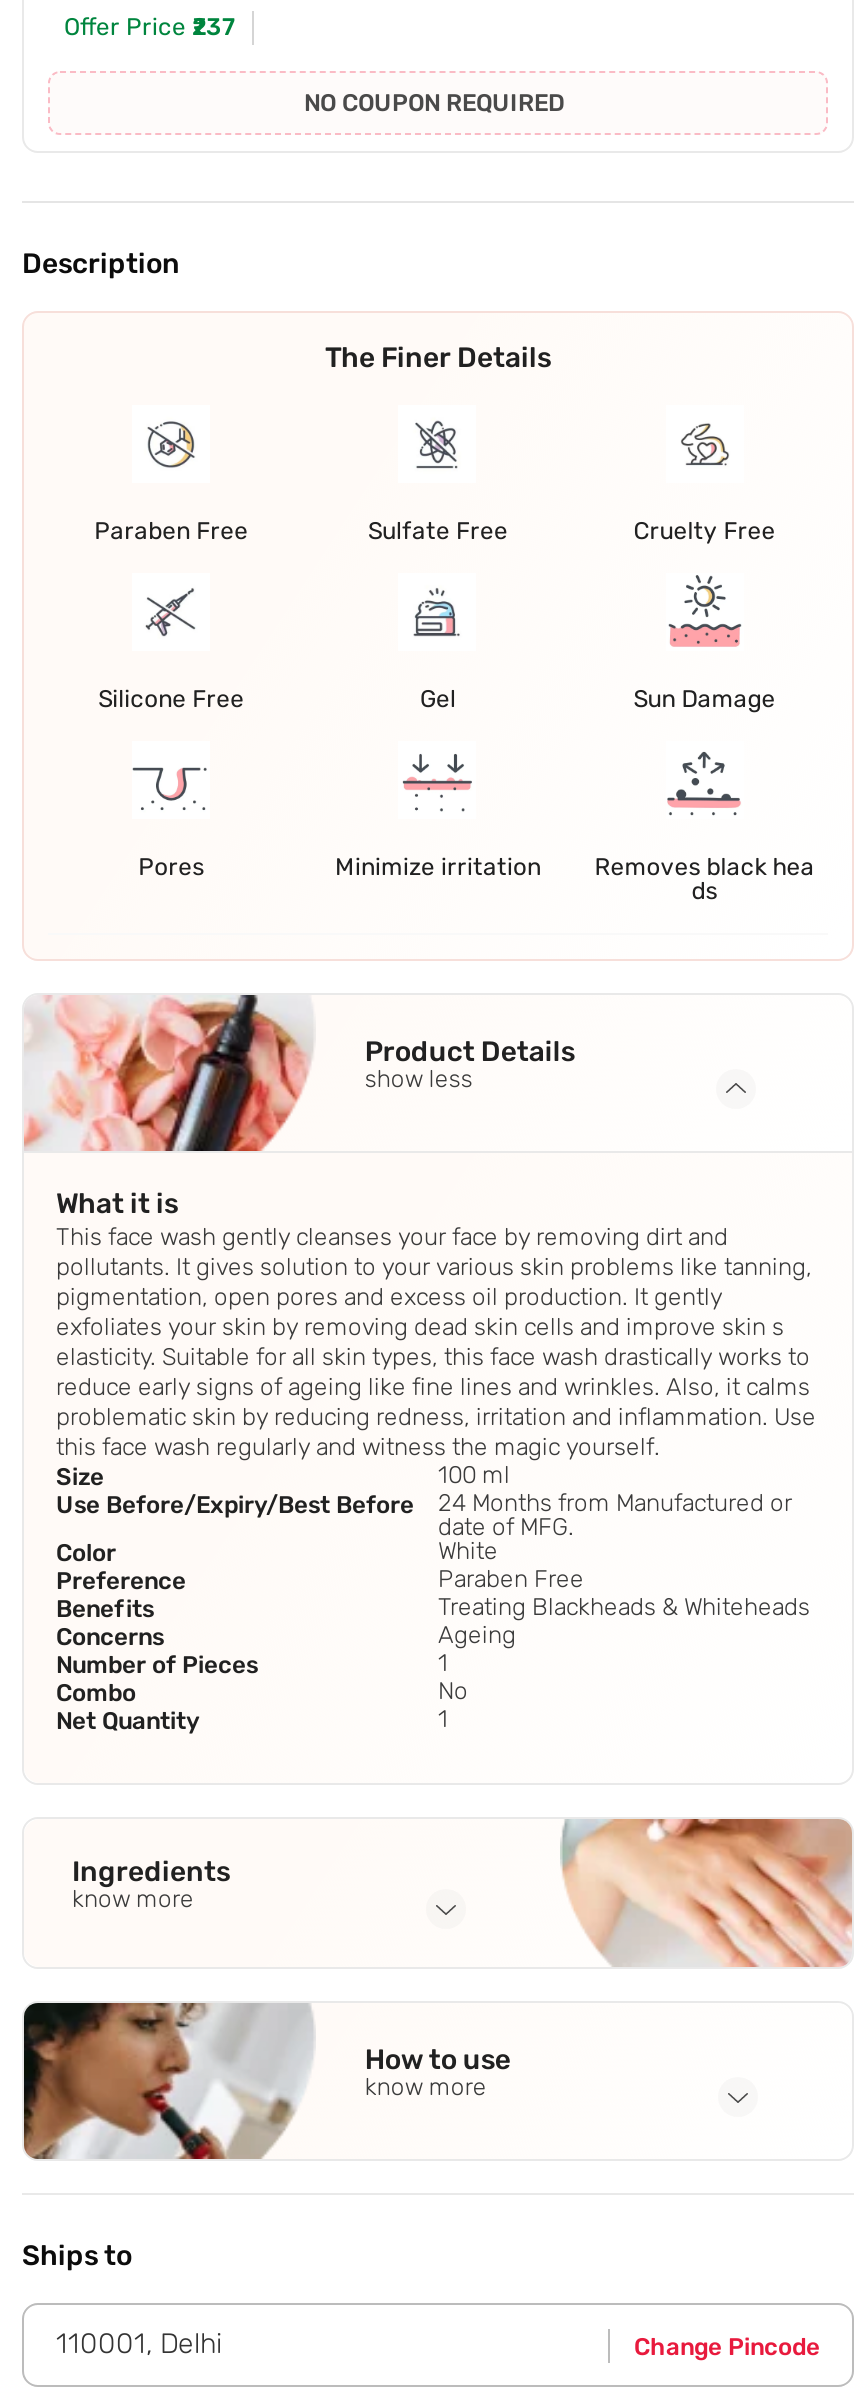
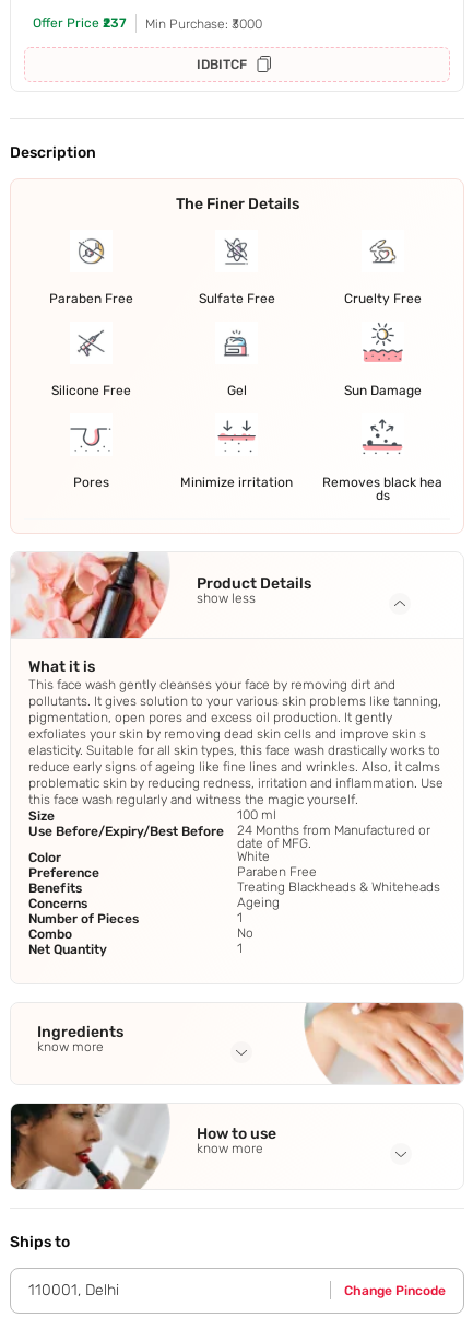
[304,90,564,118] NO COUPON REQUIRED -> [145,16,262,73] Min Purchase: ₹3000 | IDBITCF

